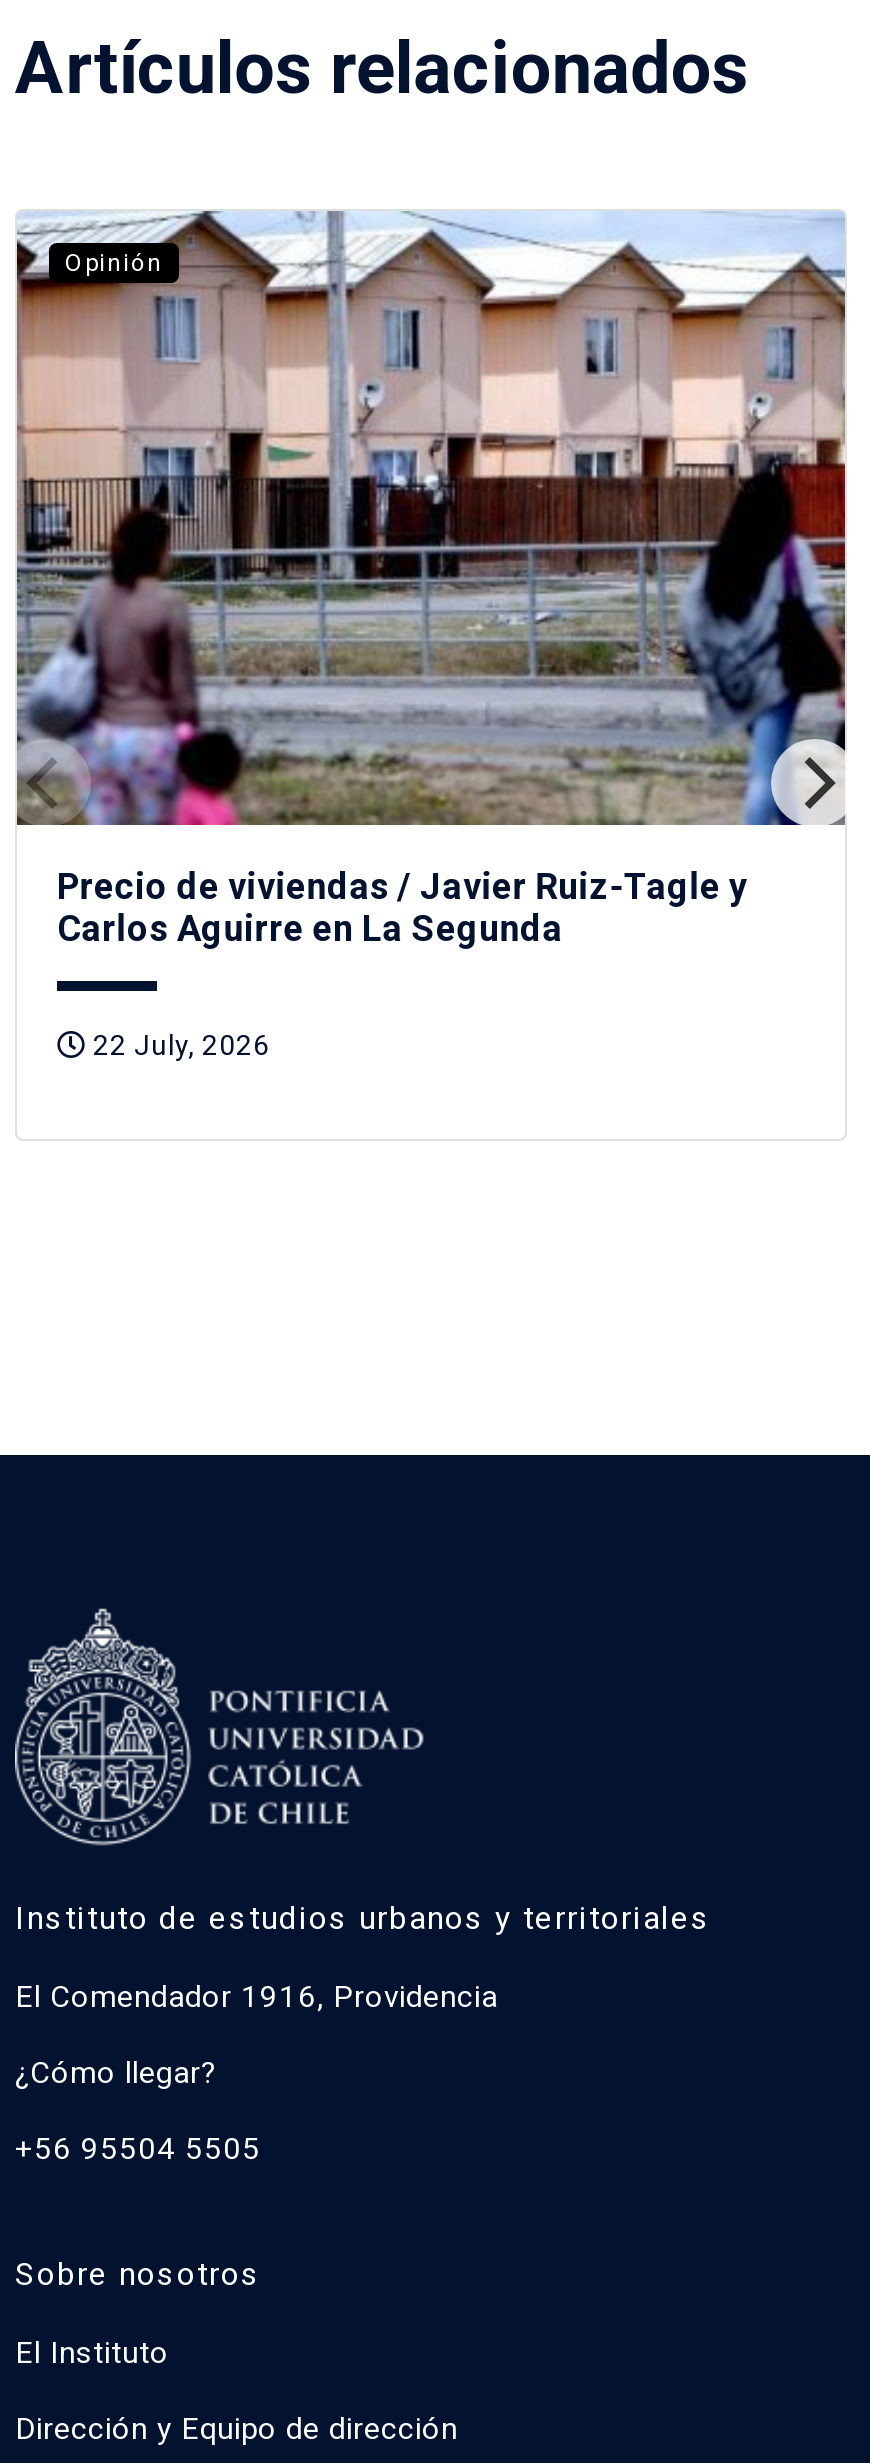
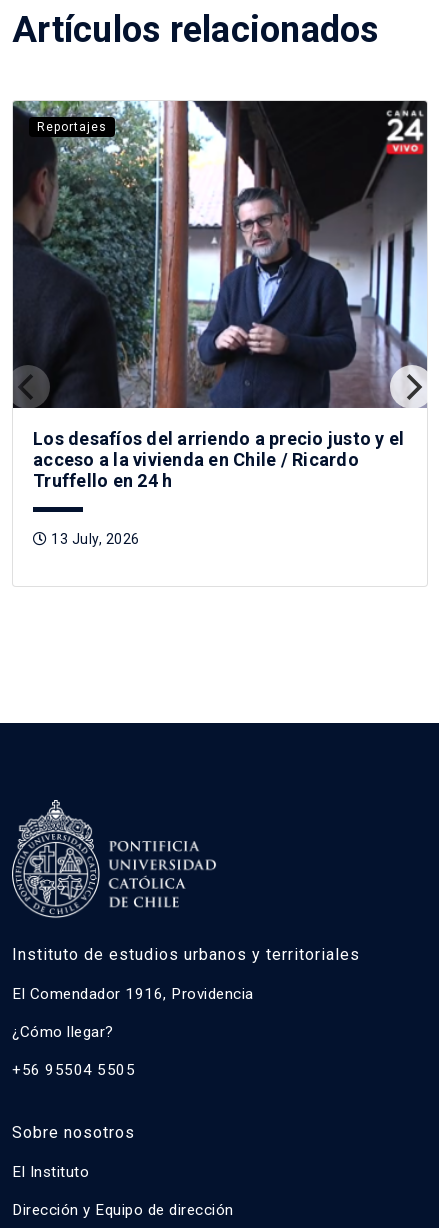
[15,211,847,827] [image] | Opinión -> [12,100,428,409] [image] | Reportajes
[57,866,747,950] Precio de viviendas / Javier Ruiz-Tagle y | Carlos Aguirre en La Segunda -> [33,428,404,491] Los desafíos del arriendo a precio justo y el | acceso a la vivienda en Chile / Ricardo | Truffello en 24 h
[86,1030,270,1062] 22 July, 2026 -> [47,531,139,547] 13 July, 2026

